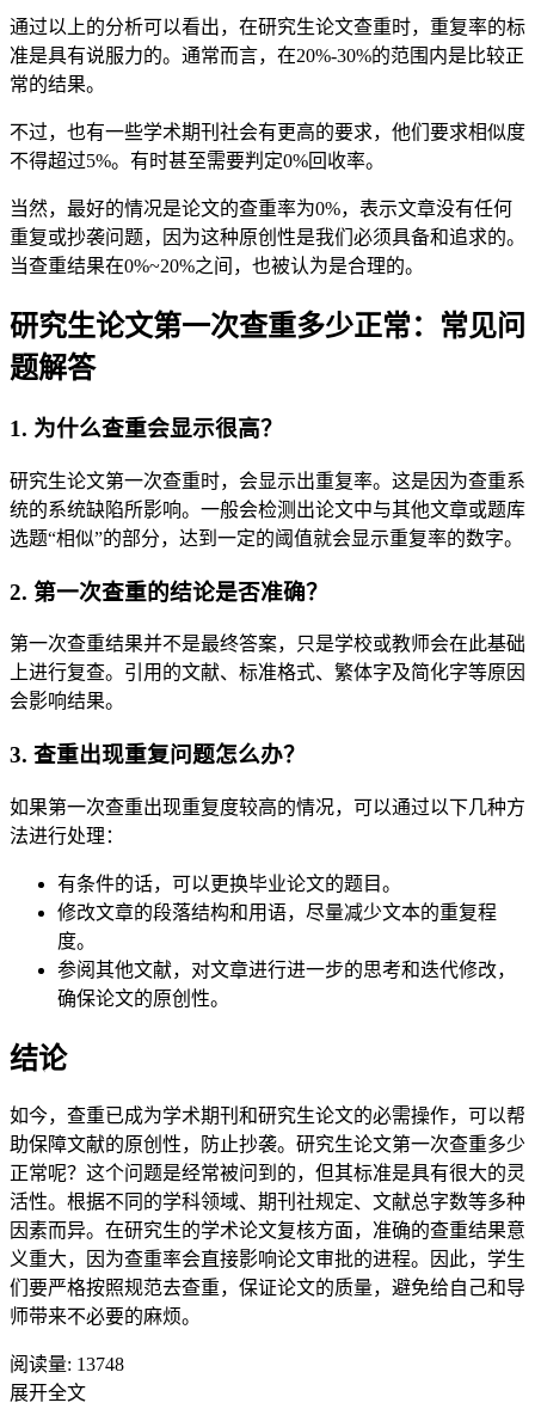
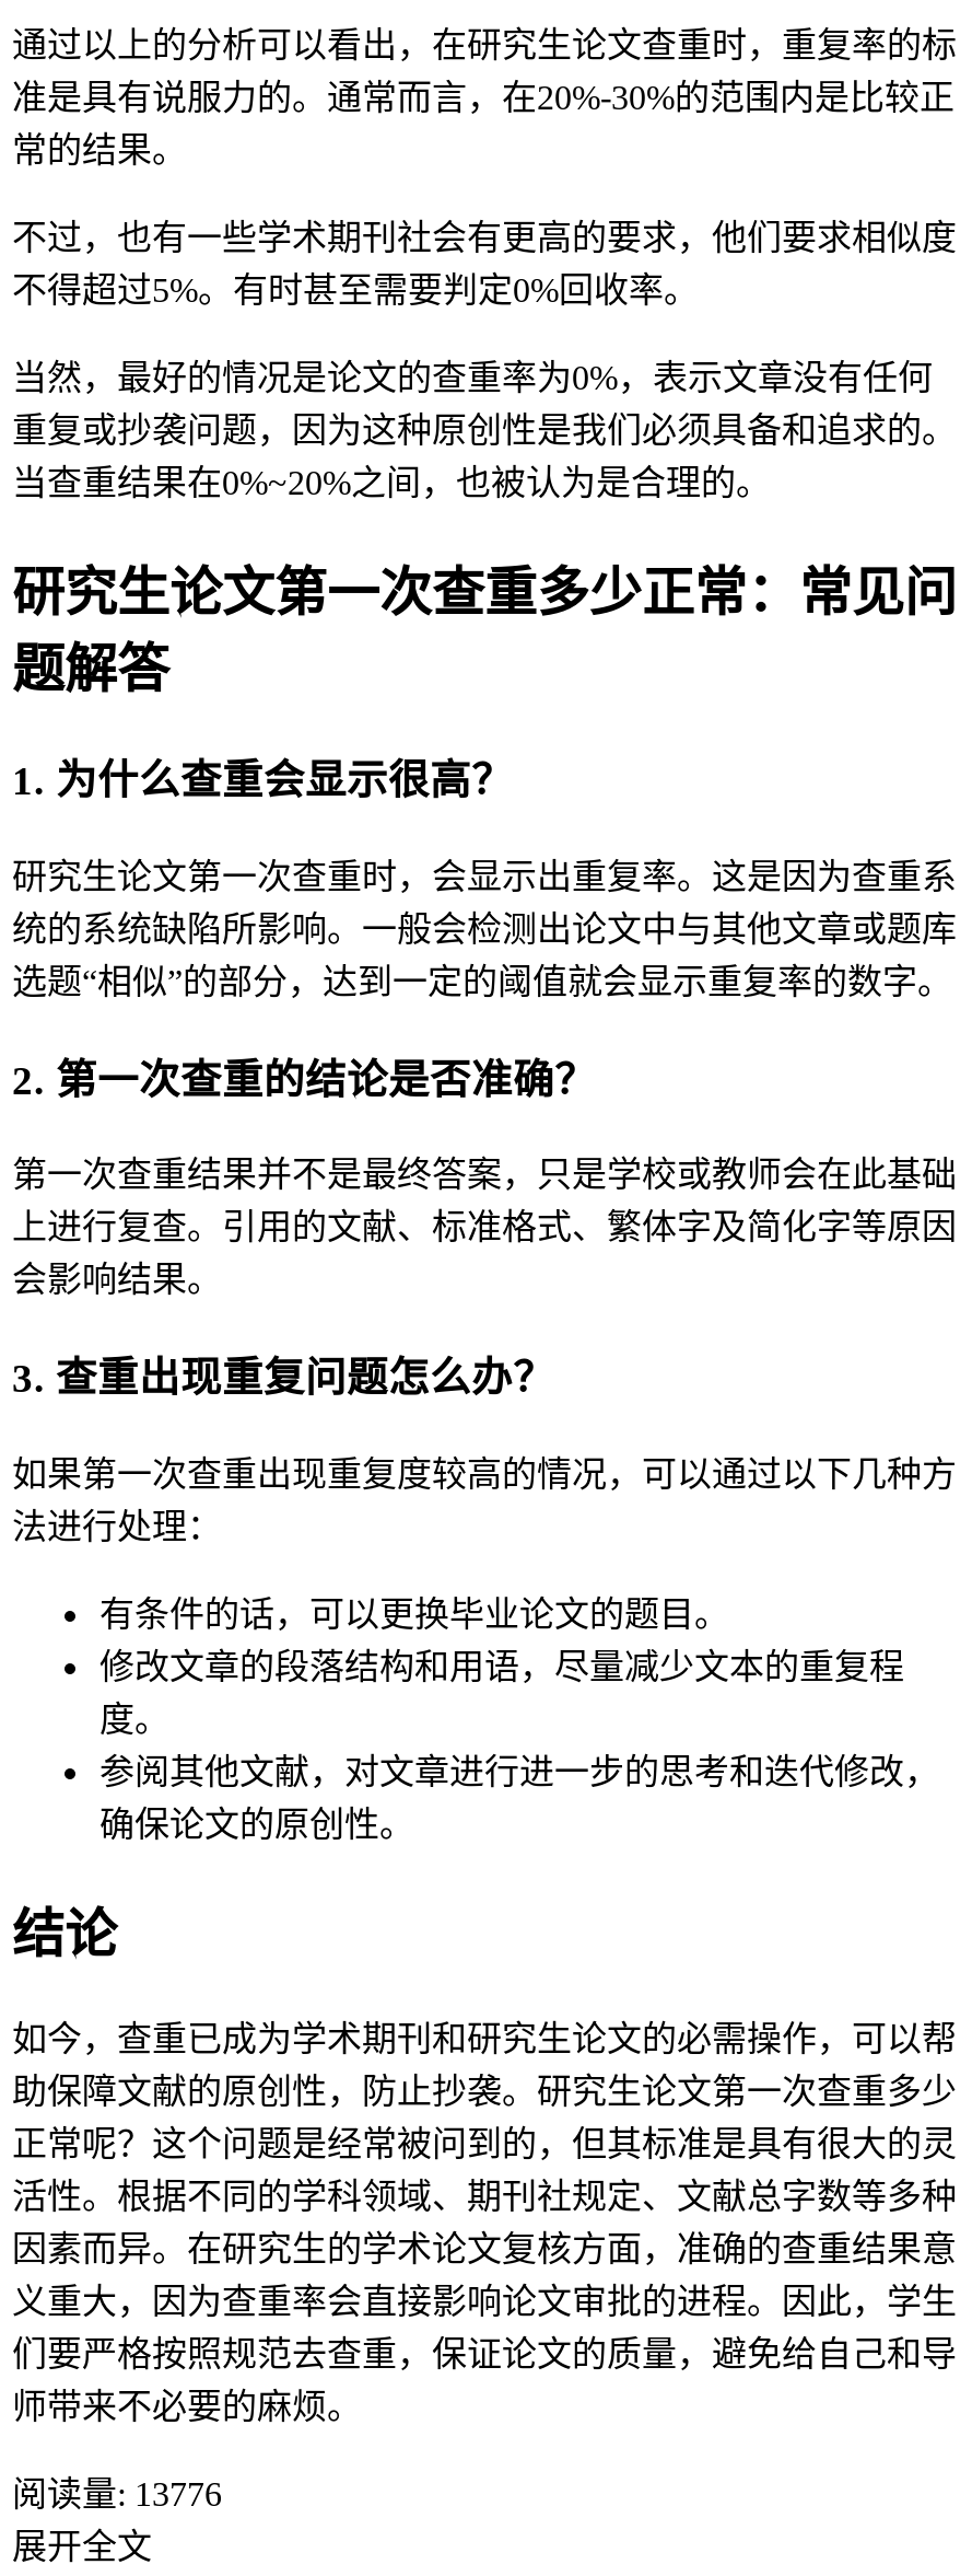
[10,1355,124,1375] 阅读量: 13748 -> [12,2476,222,2514] 阅读量: 13776

